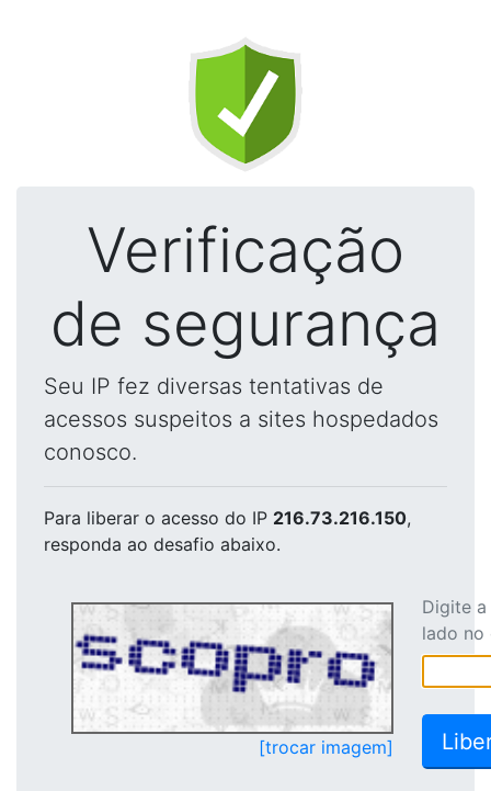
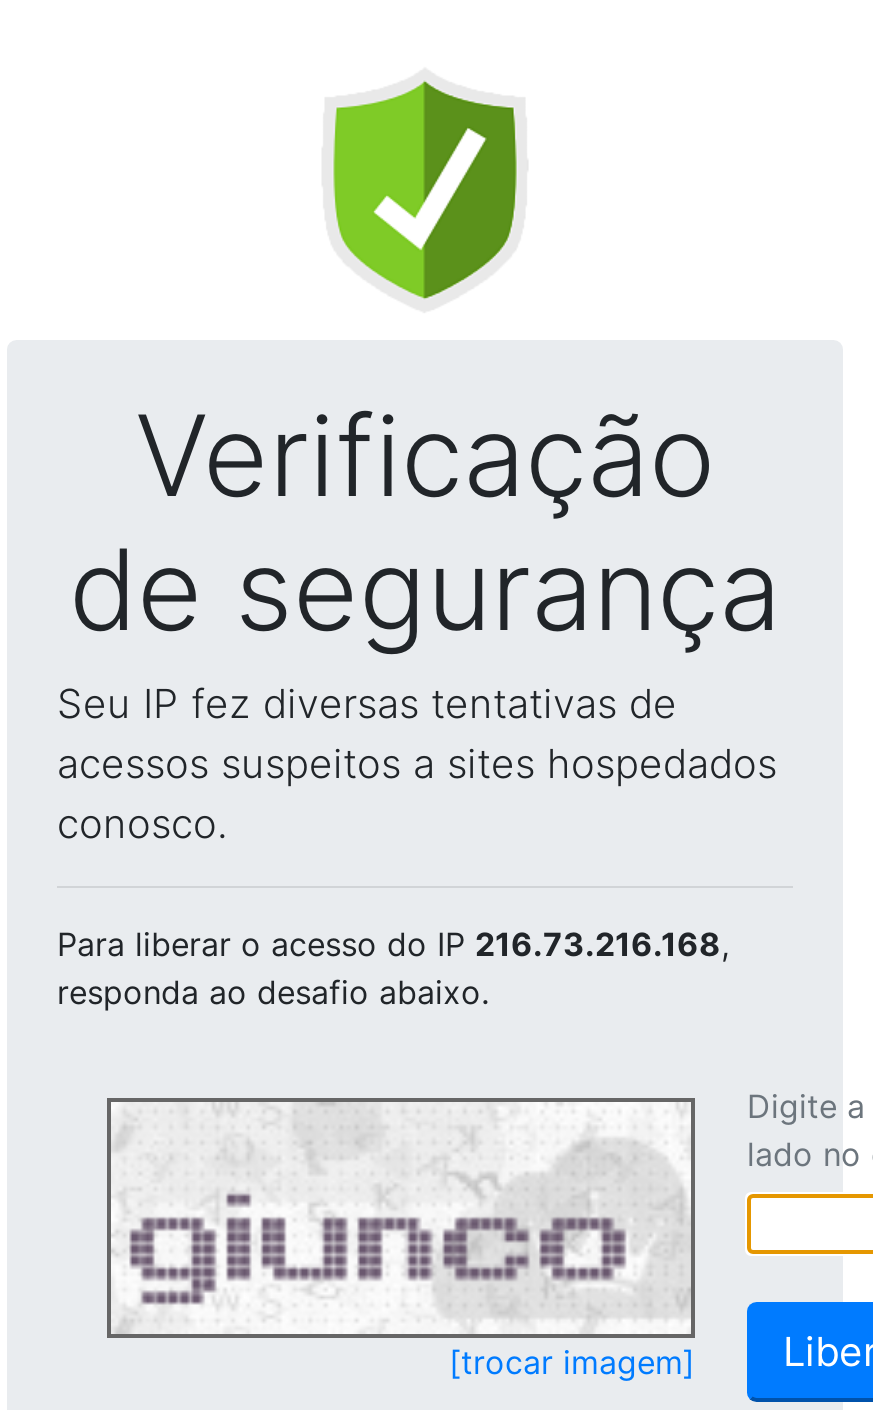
[44,507,411,529] Para liberar o acesso do IP 216.73.216.150, -> [57,924,729,964] Para liberar o acesso do IP 216.73.216.168,
[76,622,390,730] [image] -> [113,1134,689,1328] [image]

